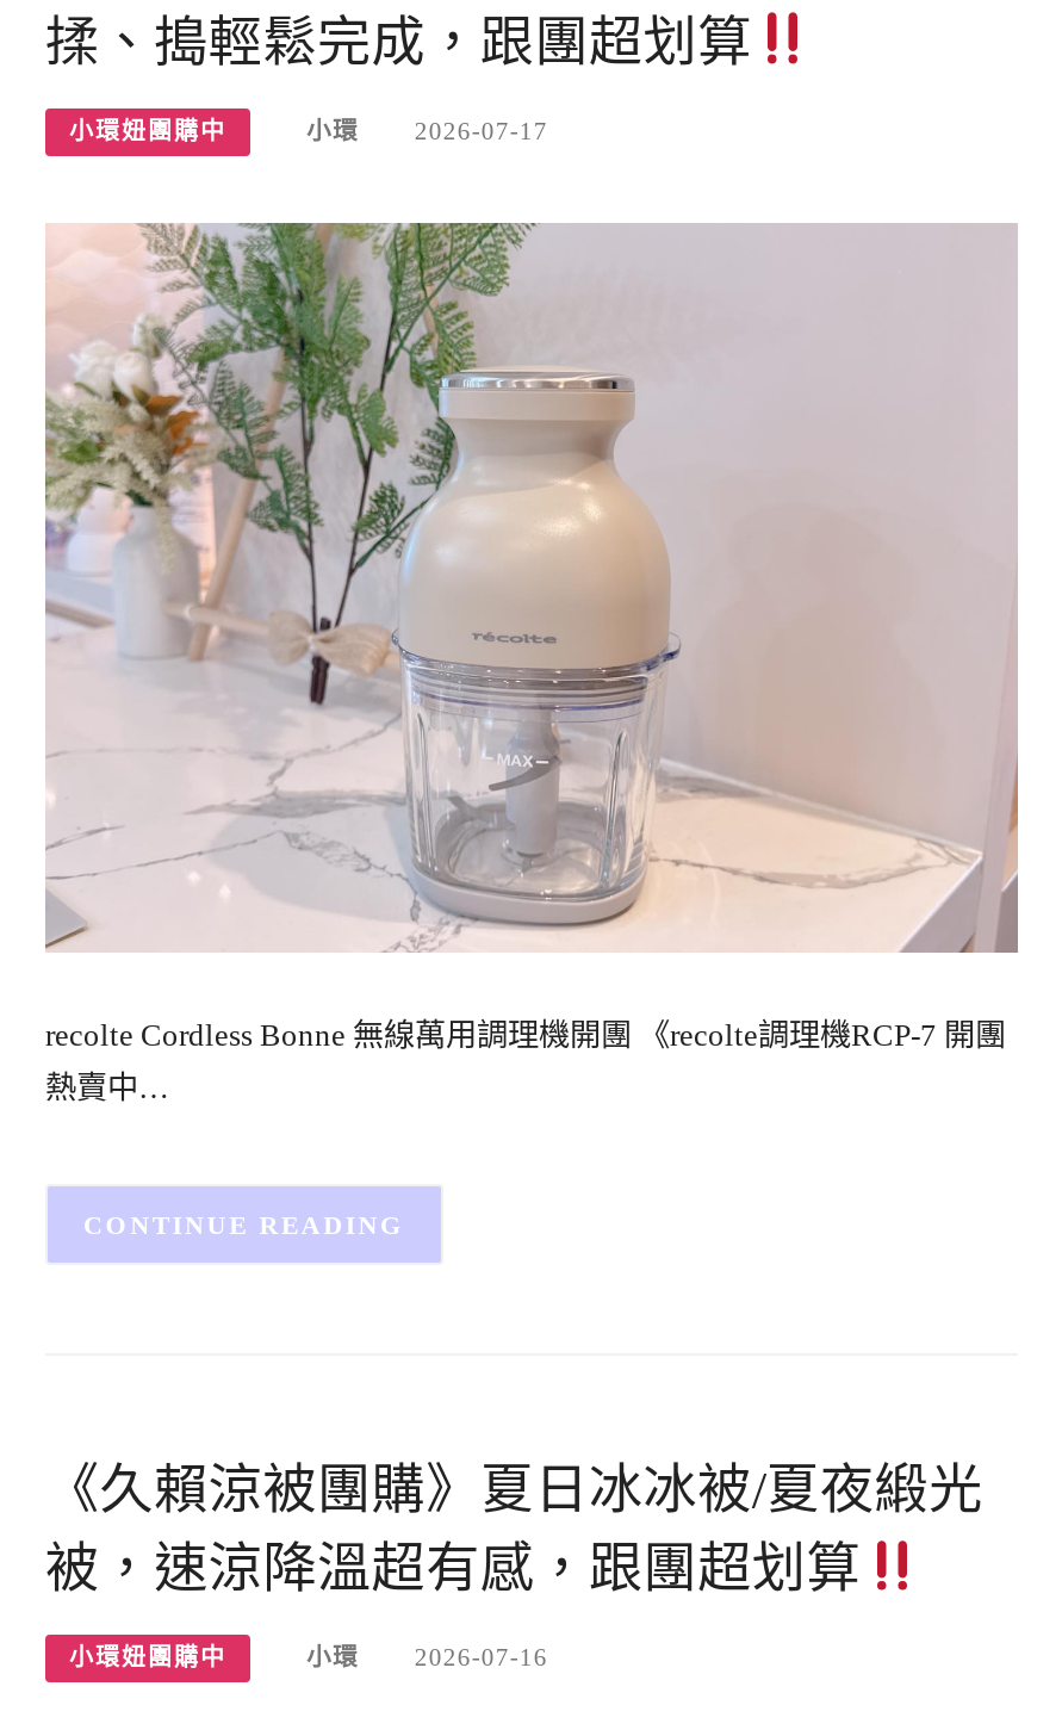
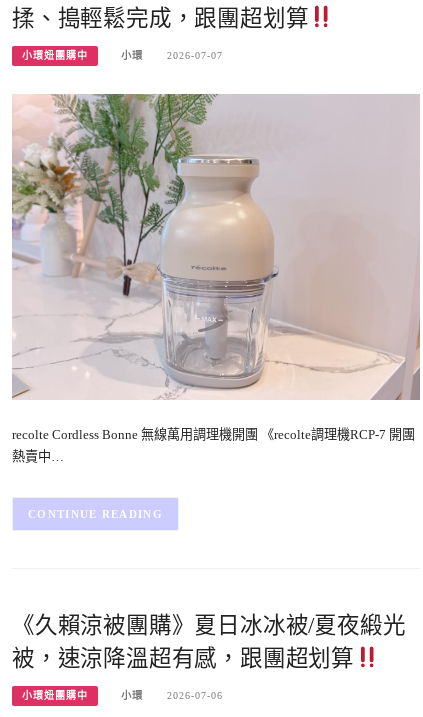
[415,118,548,144] 2026-07-17 -> [167,50,223,61] 2026-07-07
[415,1644,548,1671] 2026-07-16 -> [167,690,223,701] 2026-07-06

